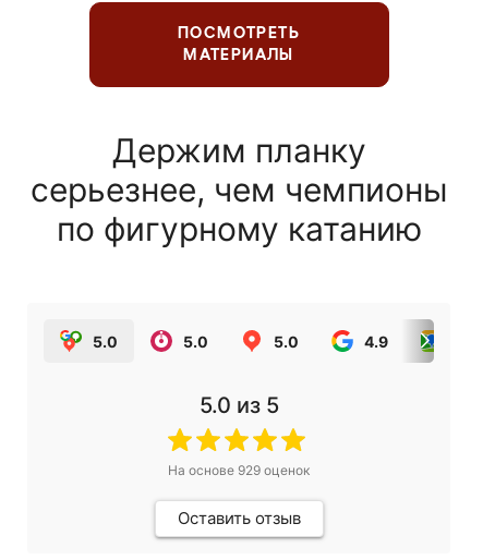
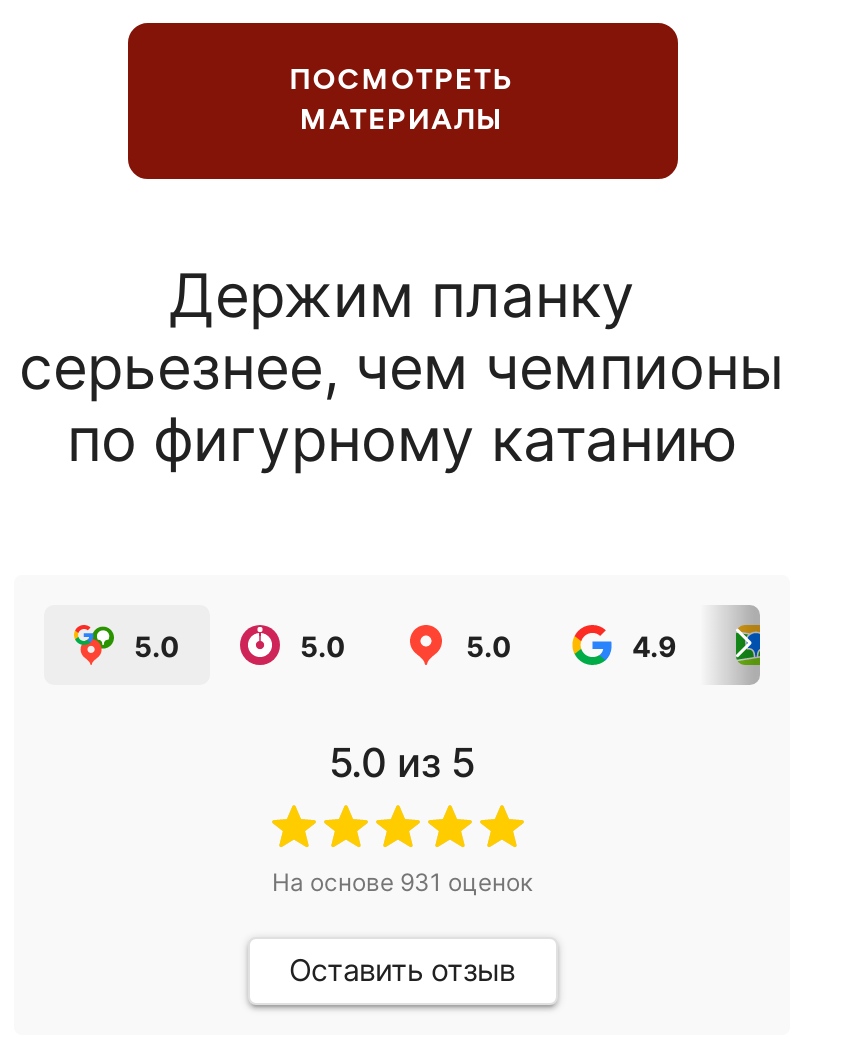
[168,462,310,478] На основе 929 оценок -> [272,867,532,897] На основе 931 оценок

